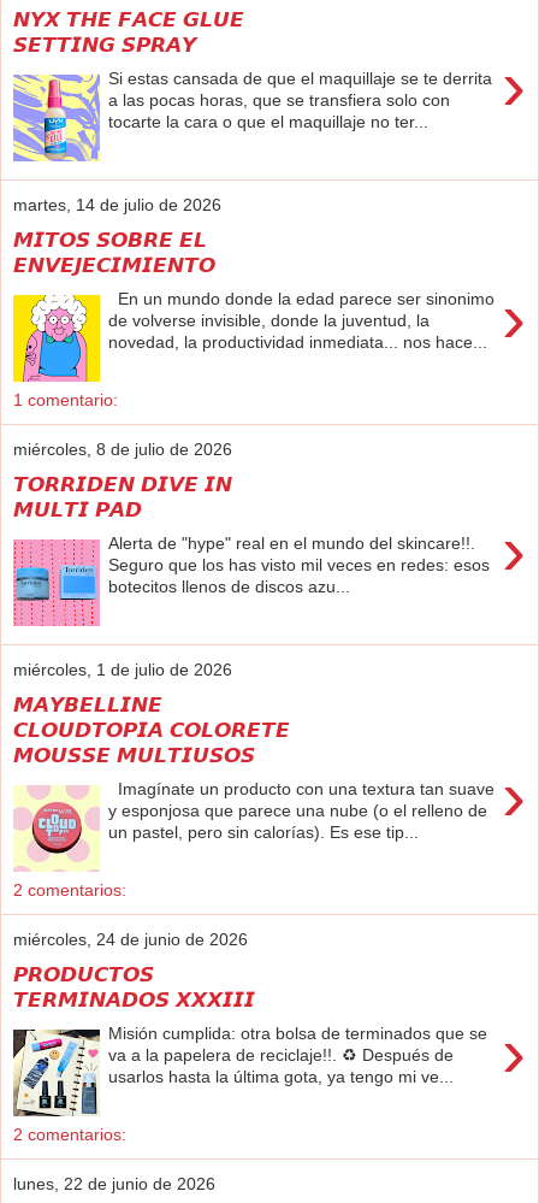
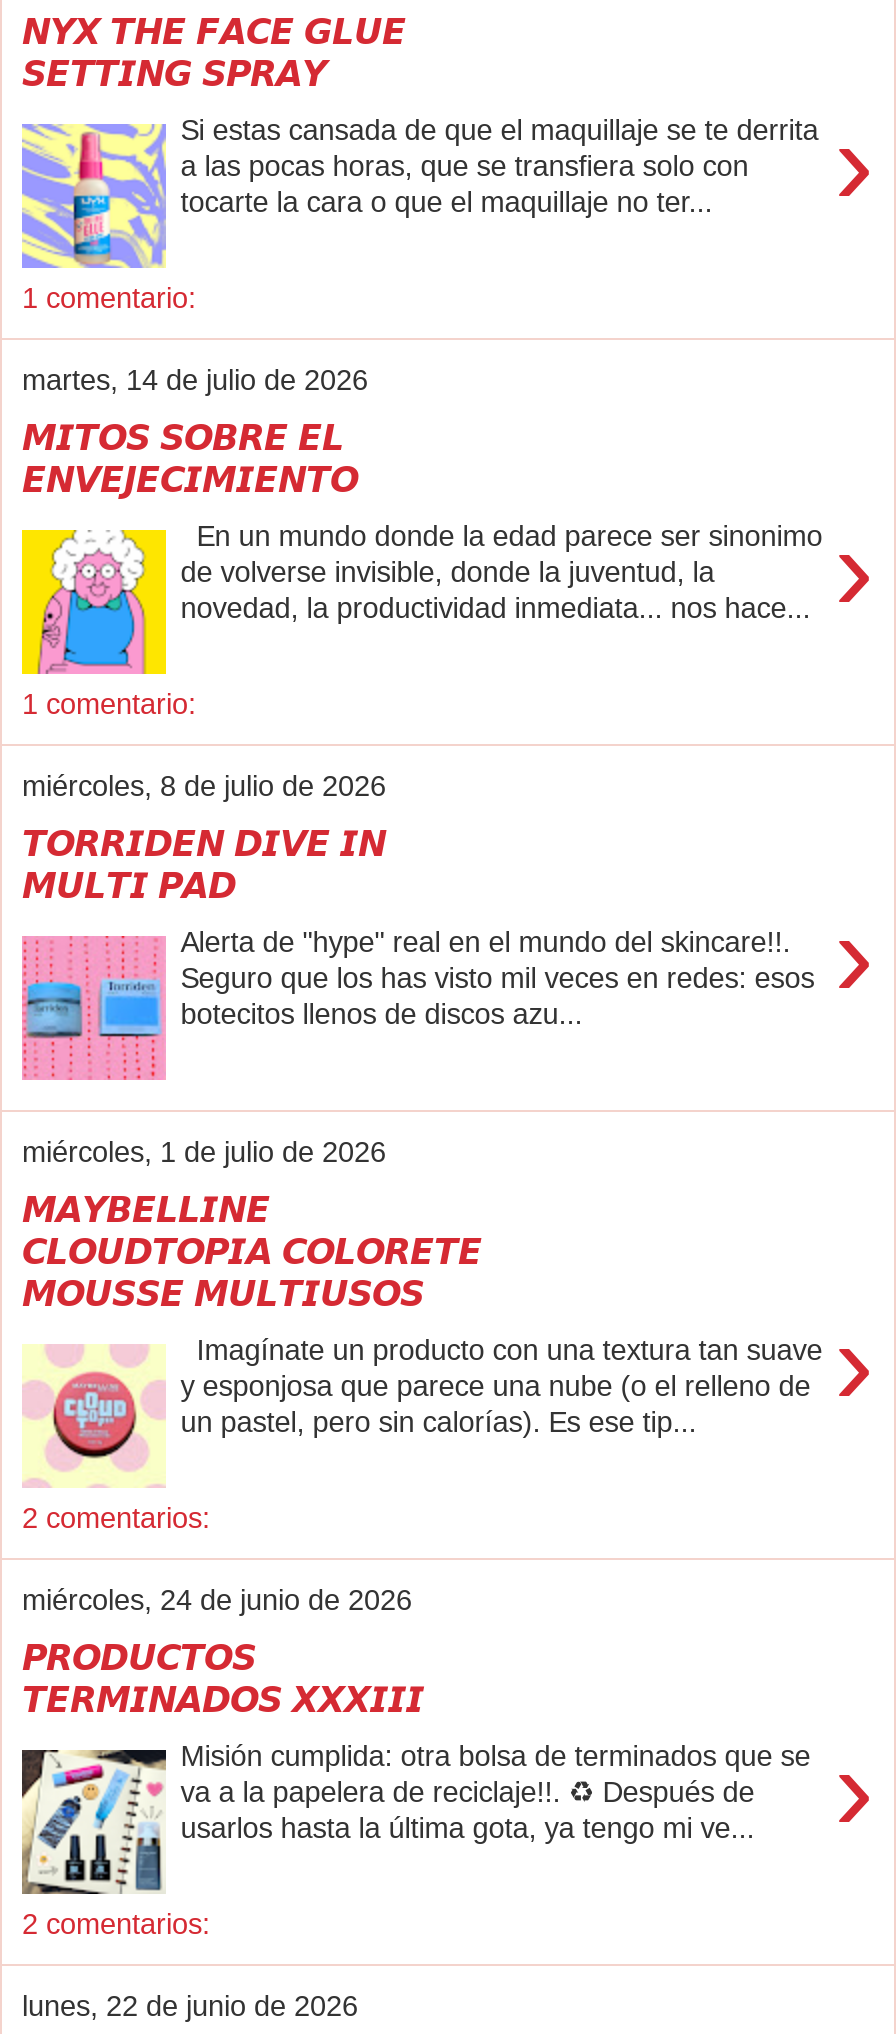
none -> [22,282,196,314] 1 comentario:

